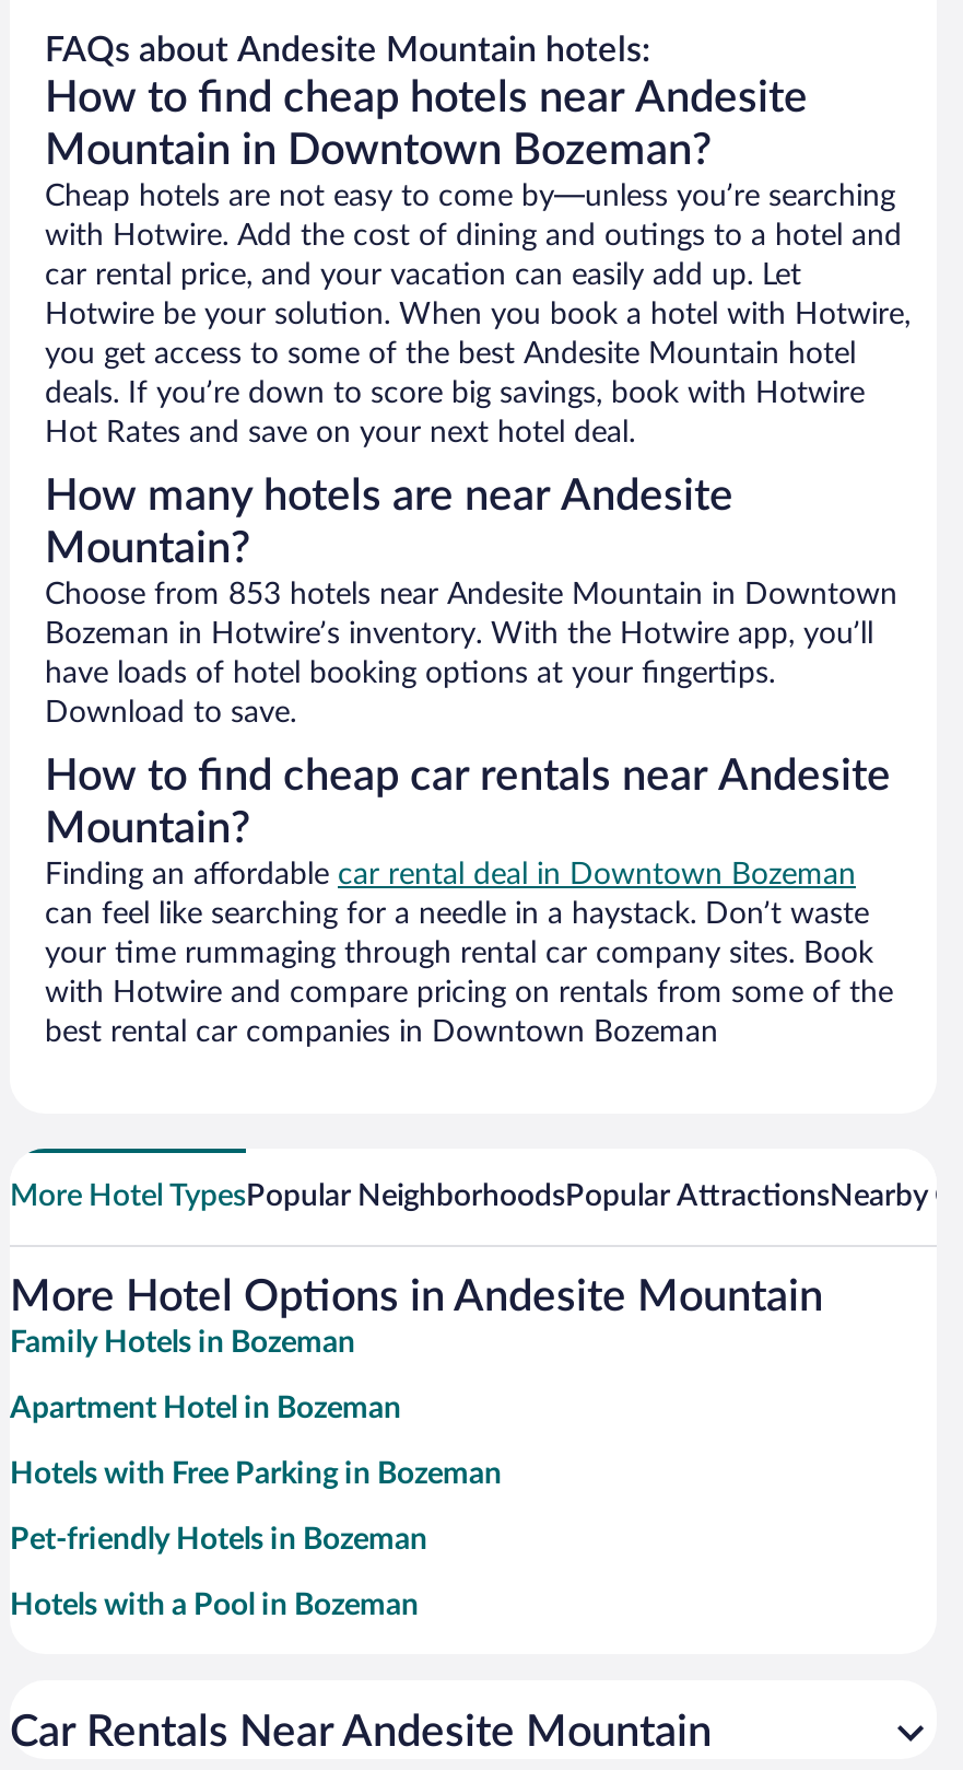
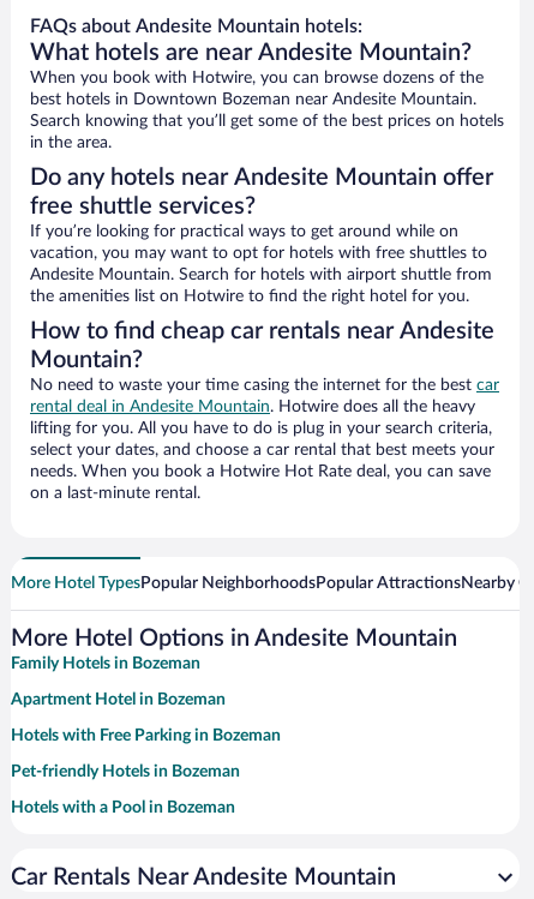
[45,77,911,449] How to find cheap hotels near Andesite | Mountain in Downtown Bozeman? | Cheap hotels are not easy to come by—unless you’re searching | with Hotwire. Add the cost of dining and outings to a hotel and | car rental price, and your vacation can easily add up. Let | Hotwire be your solution. When you book a hotel with Hotwire, | you get access to some of the best Andesite Mountain hotel | deals. If you’re down to score big savings, book with Hotwire | Hot Rates and save on your next hotel deal. -> [30,41,504,151] What hotels are near Andesite Mountain? | When you book with Hotwire, you can browse dozens of the | best hotels in Downtown Bozeman near Andesite Mountain. | Search knowing that you’ll get some of the best prices on hotels | in the area.
[45,475,897,729] How many hotels are near Andesite | Mountain? | Choose from 853 hotels near Andesite Mountain in Downtown | Bozeman in Hotwire’s inventory. With the Hotwire app, you’ll | have loads of hotel booking options at your fingertips. | Download to save. -> [30,166,493,305] Do any hotels near Andesite Mountain offer | free shuttle services? | If you’re looking for practical ways to get around while on | vacation, you may want to opt for hotels with free shuttles to | Andesite Mountain. Search for hotels with airport shuttle from | the amenities list on Hotwire to find the right hotel for you.
moved [45,755,891,852] -> [30,320,494,372]: How to find cheap car rentals near Andesite | Mountain?
[45,860,893,1048] Finding an affordable car rental deal in Downtown Bozeman | can feel like searching for a needle in a haystack. Don’t waste | your time rummaging through rental car company sites. Book | with Hotwire and compare pricing on rentals from some of the | best rental car companies in Downtown Bozeman -> [30,377,499,502] No need to waste your time casing the internet for the best car | rental deal in Andesite Mountain. Hotwire does all the heavy | lifting for you. All you have to do is plug in your search criteria, | select your dates, and choose a car rental that best meets your | needs. When you book a Hotwire Hot Rate deal, you can save | on a last-minute rental.

